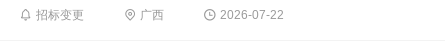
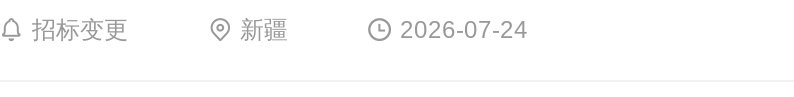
[140,8,284,22] 广西 | 2026-07-22 -> [240,15,528,43] 新疆 | 2026-07-24

